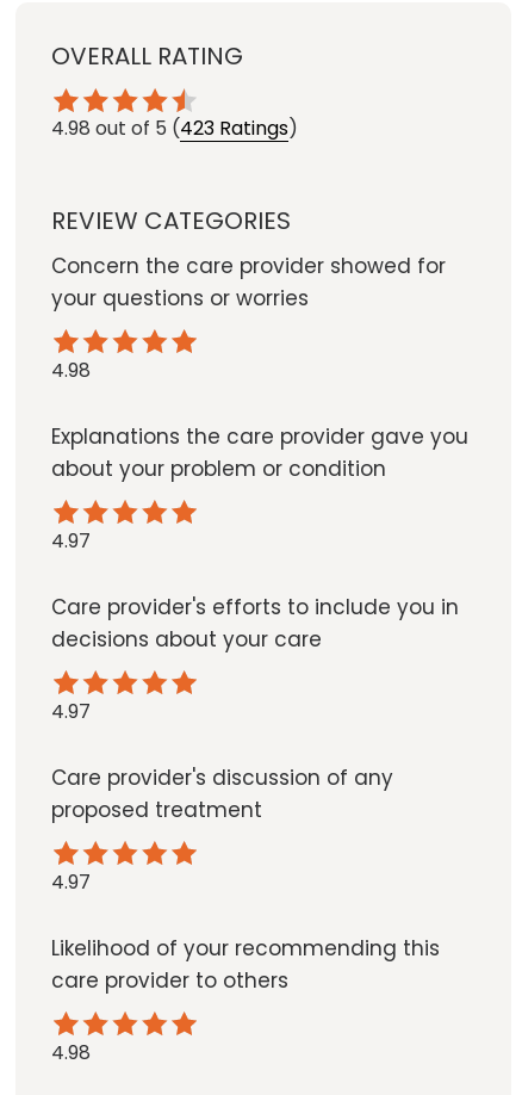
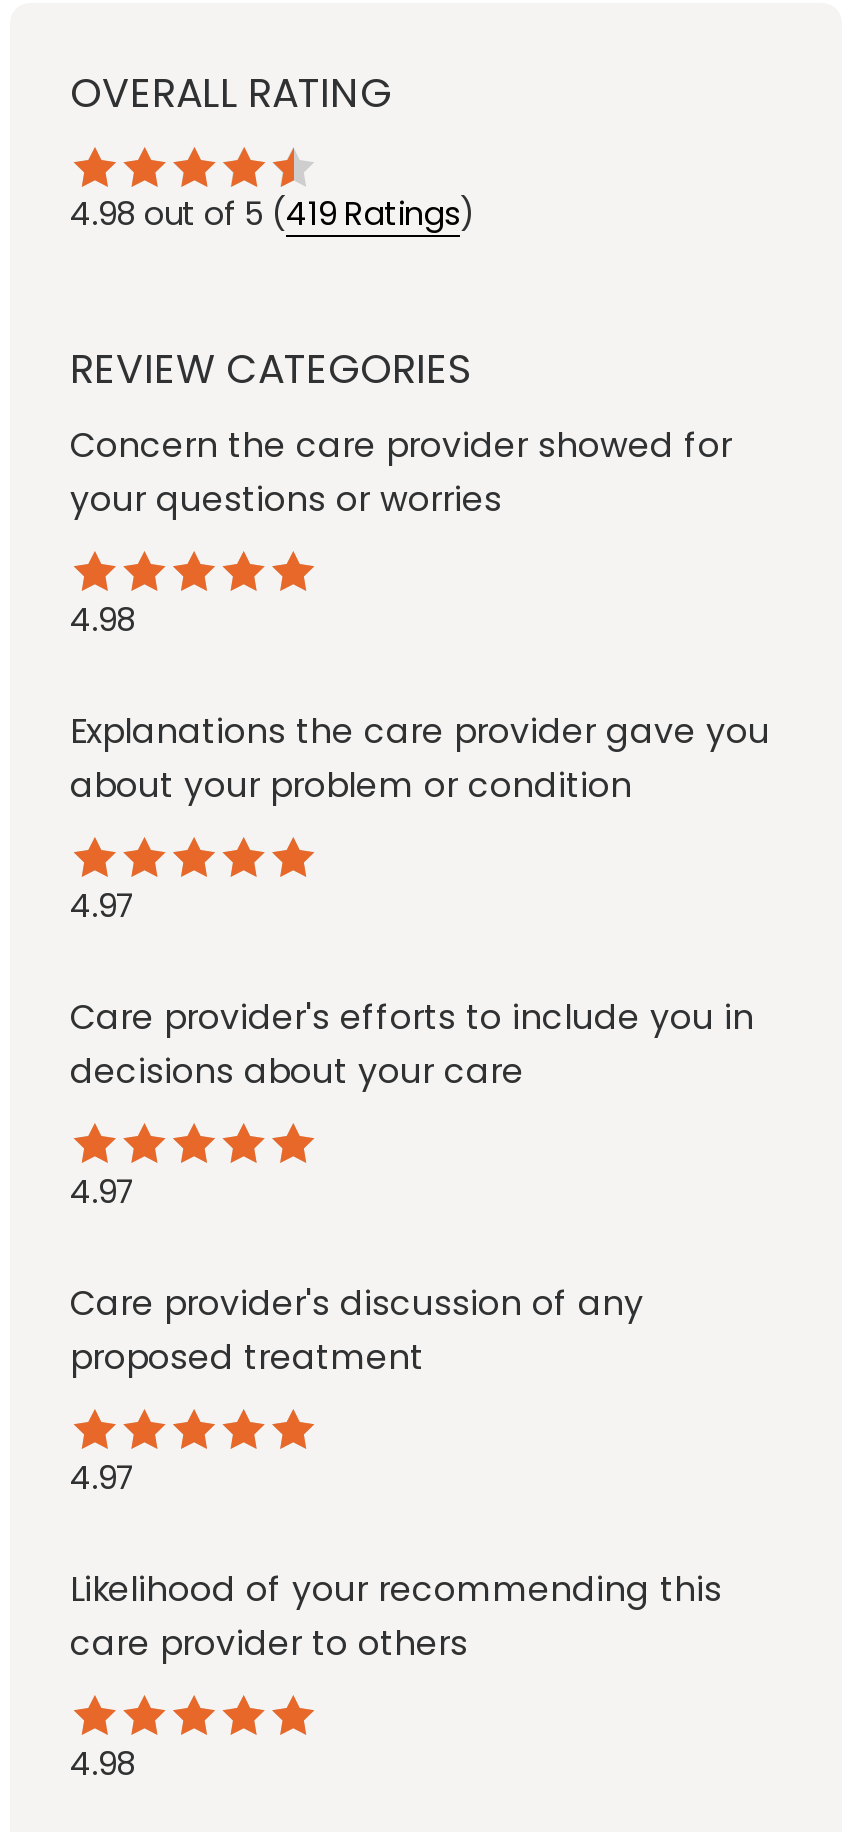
[51,115,298,142] 4.98 out of 5 (423 Ratings) -> [70,191,476,237] 4.98 out of 5 (419 Ratings)

